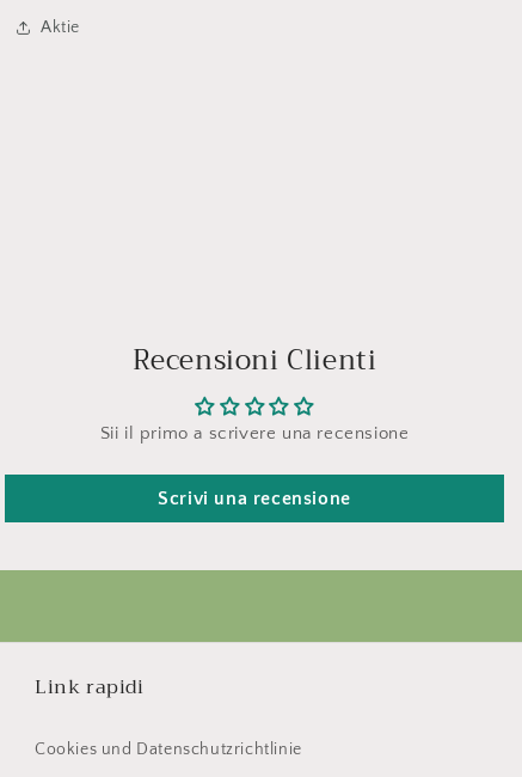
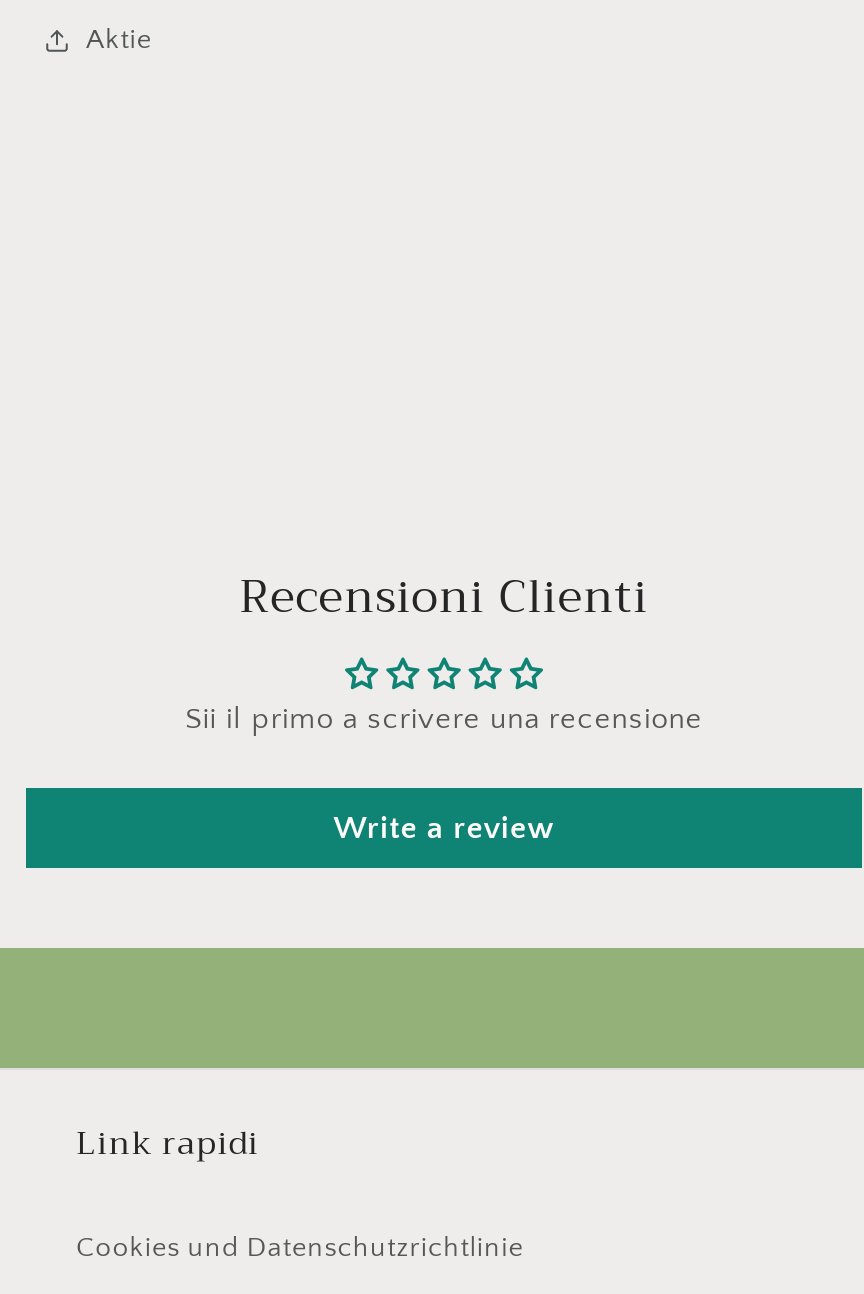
[158,488,351,509] Scrivi una recensione -> [334,810,554,846] Write a review

